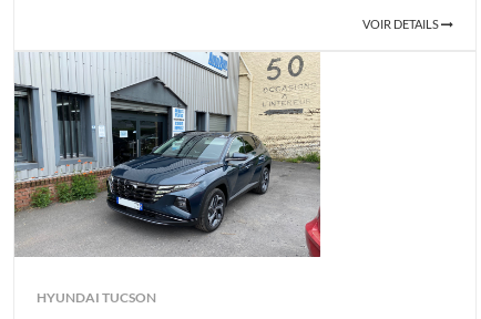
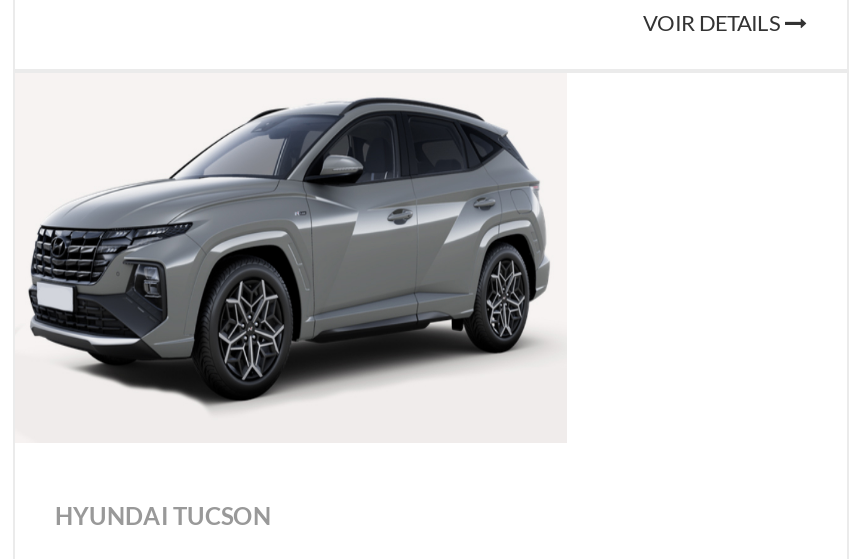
[13,51,321,258] [image] -> [15,73,567,443] [image]

